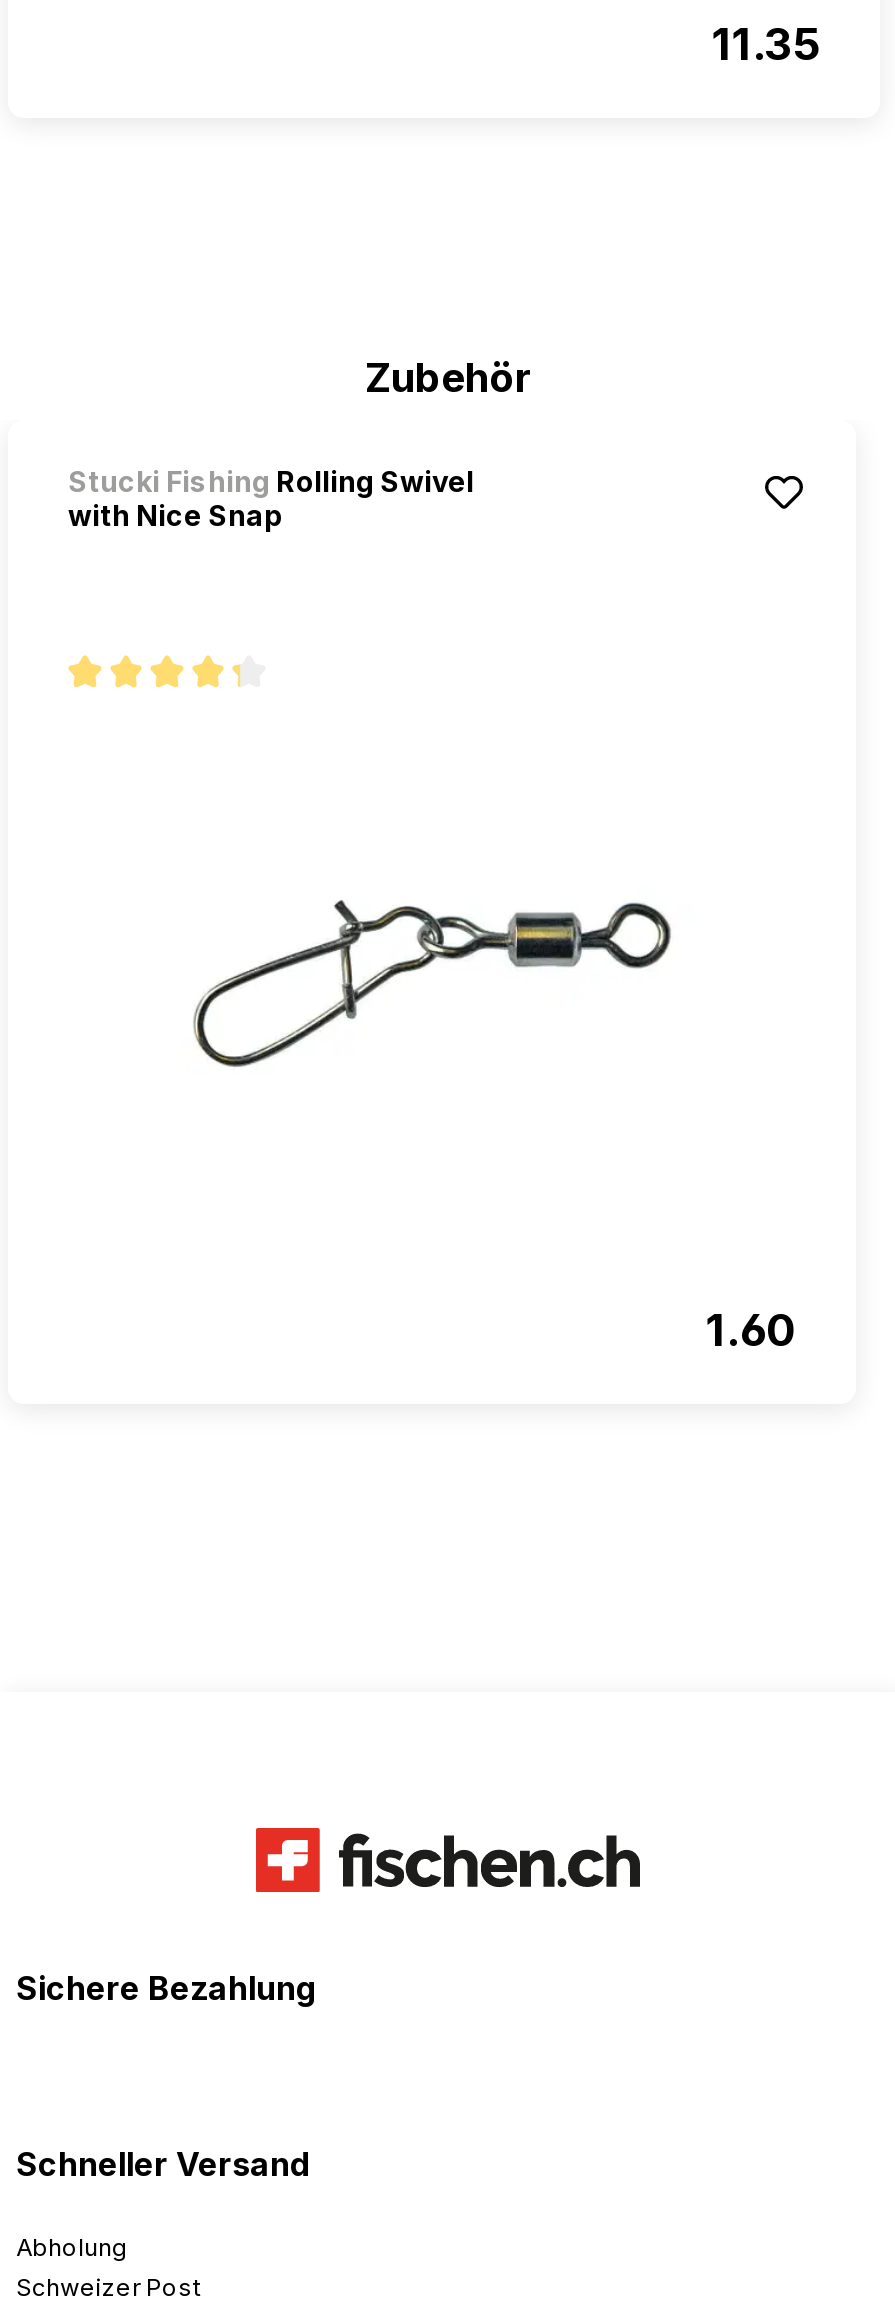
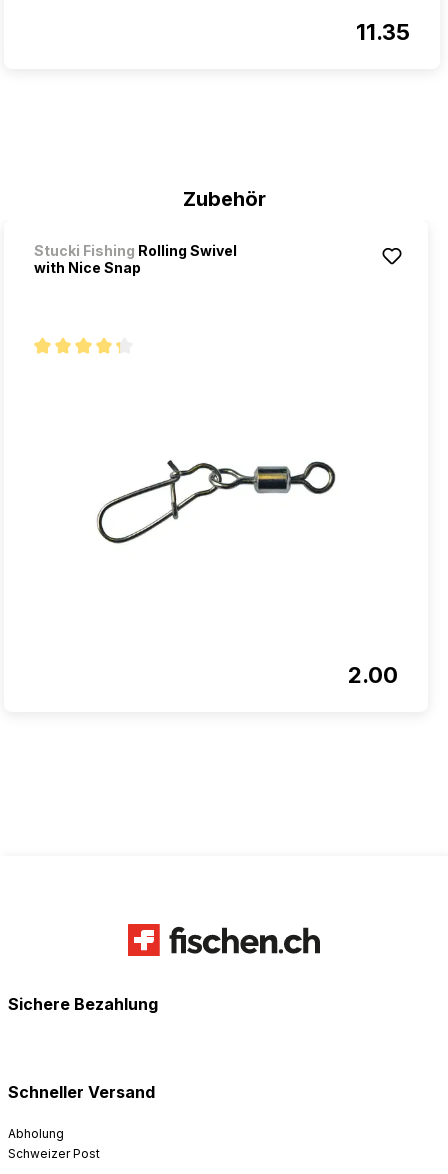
[706,1305,796,1357] 1.60 -> [348,662,398,688] 2.00

